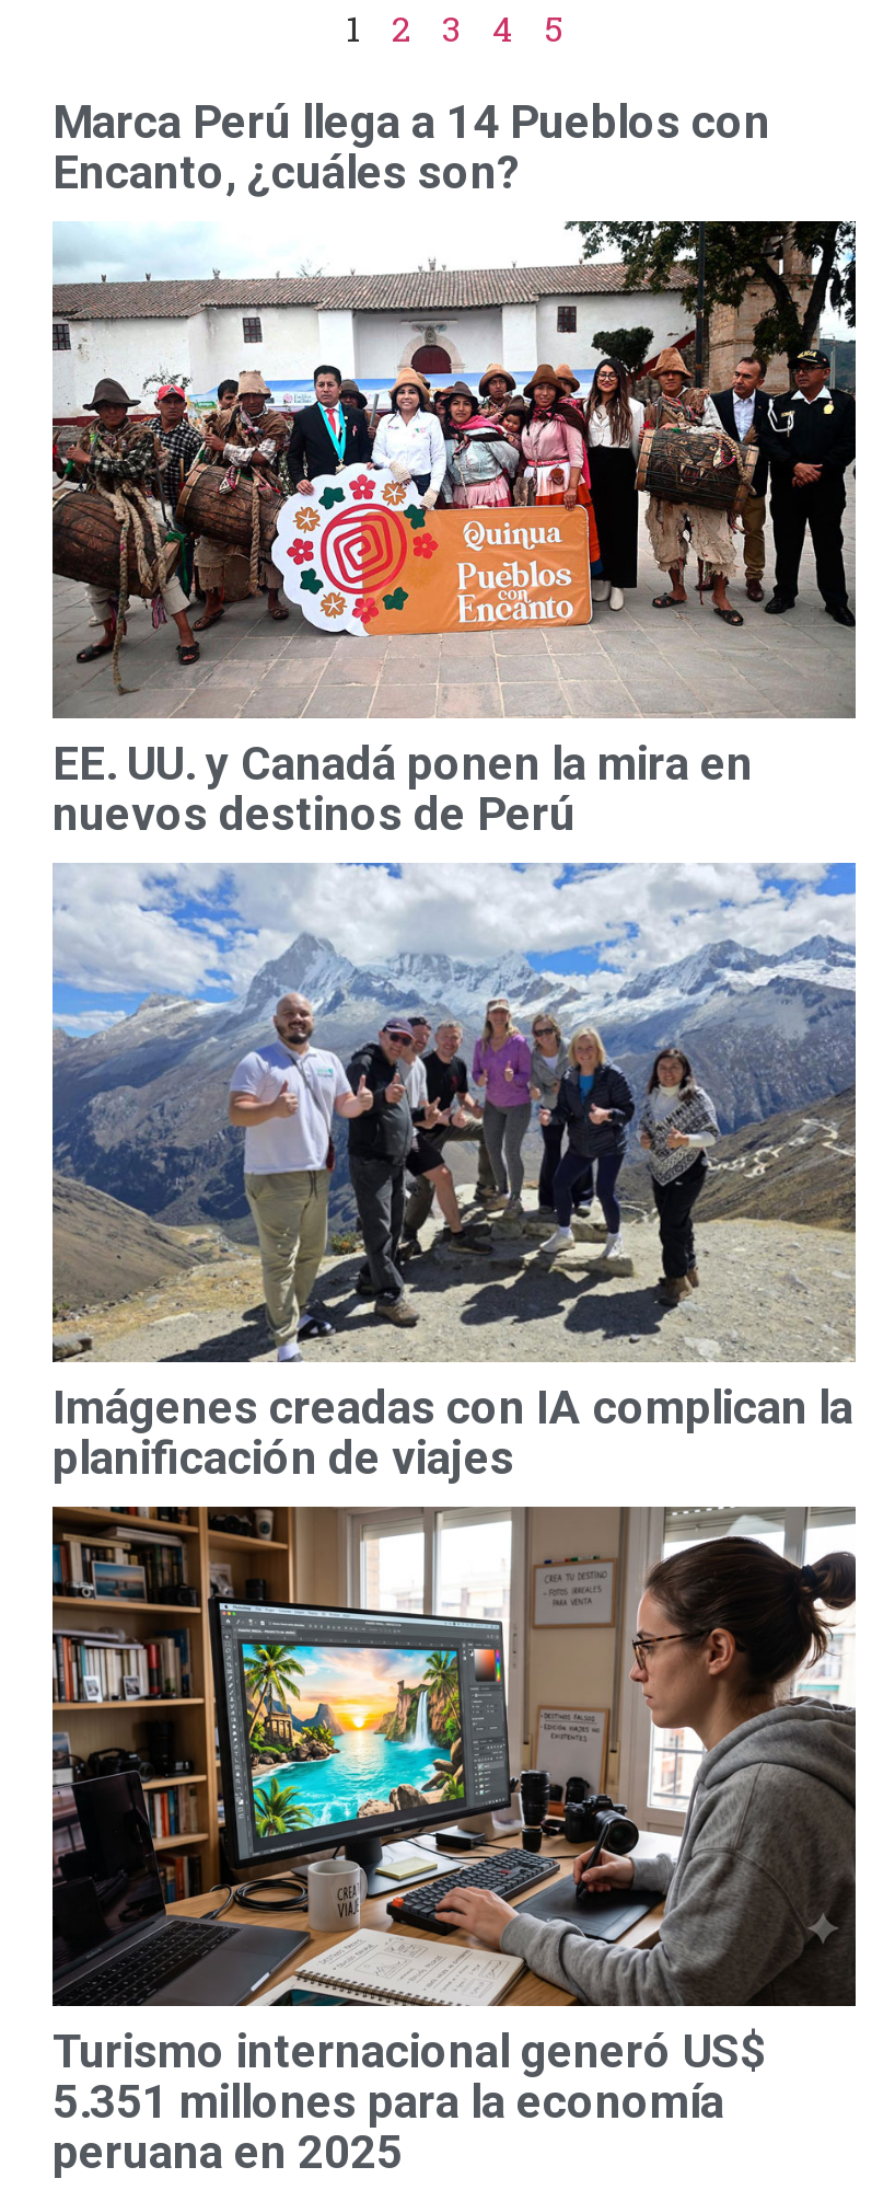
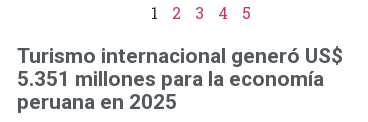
[53,97,770,200] Marca Perú llega a 14 Pueblos con | Encanto, ¿cuáles son? -> none
[50,219,858,842] [image] | EE. UU. y Canadá ponen la mira en | nuevos destinos de Perú -> none
[50,861,858,1485] [image] | Imágenes creadas con IA complican la | planificación de viajes -> none
[50,1505,858,2008] [image] -> none

